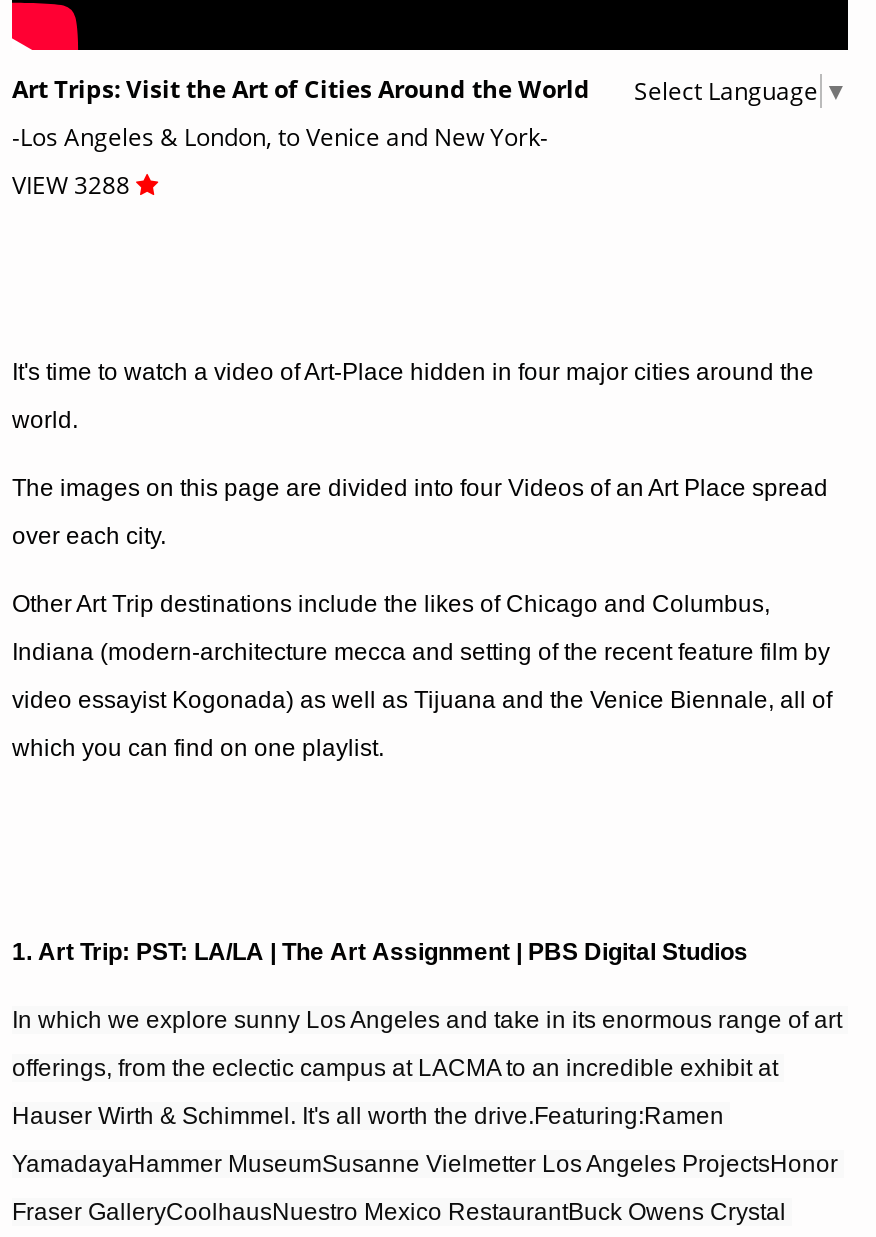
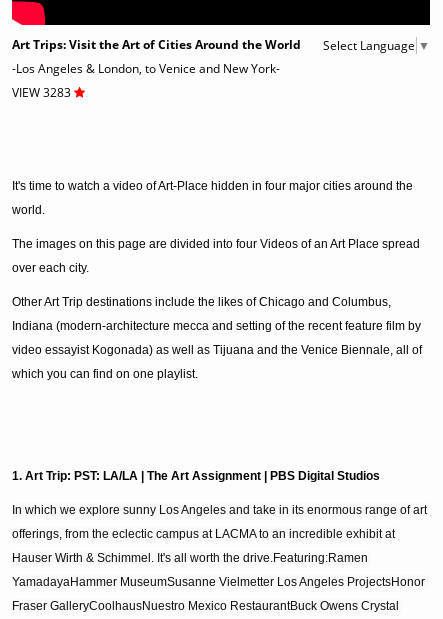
[12,168,136,202] VIEW 3288 -> [12,84,74,101] VIEW 3283

